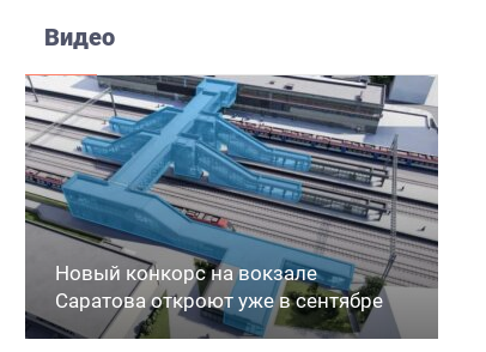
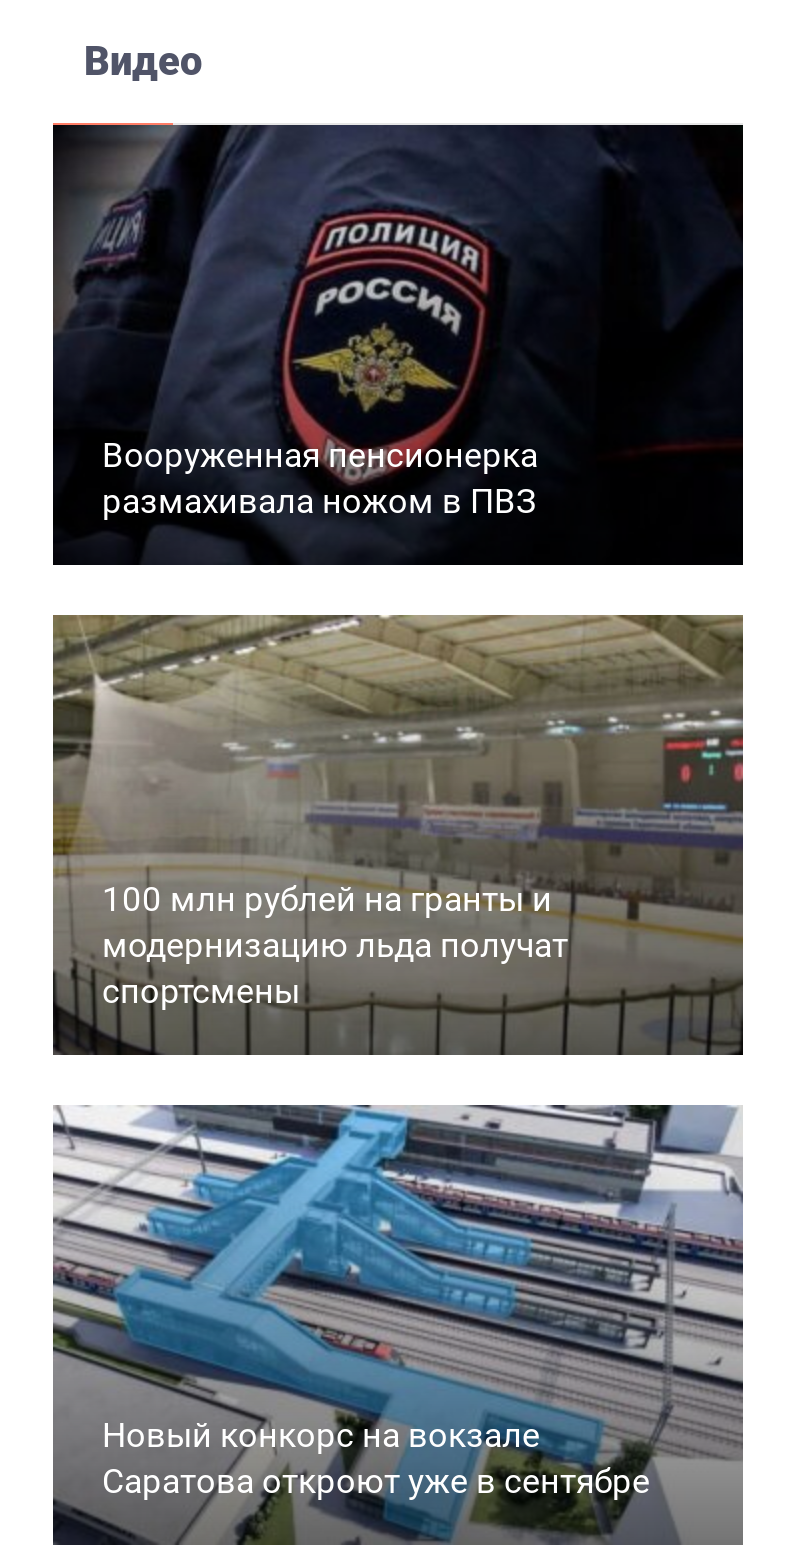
none -> [51,123,745,567] [image] | Вооруженная пенсионерка | размахивала ножом в ПВЗ
none -> [51,613,745,1057] [image] | 100 млн рублей на гранты и | модернизацию льда получат | спортсмены

